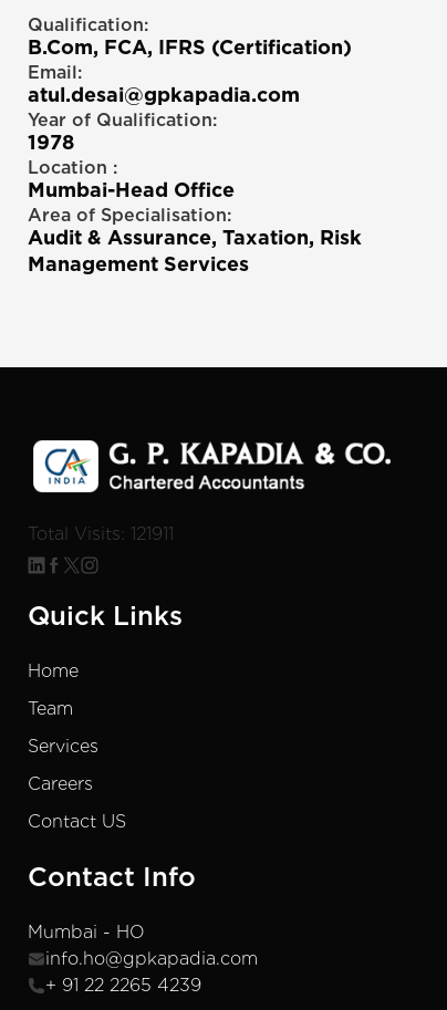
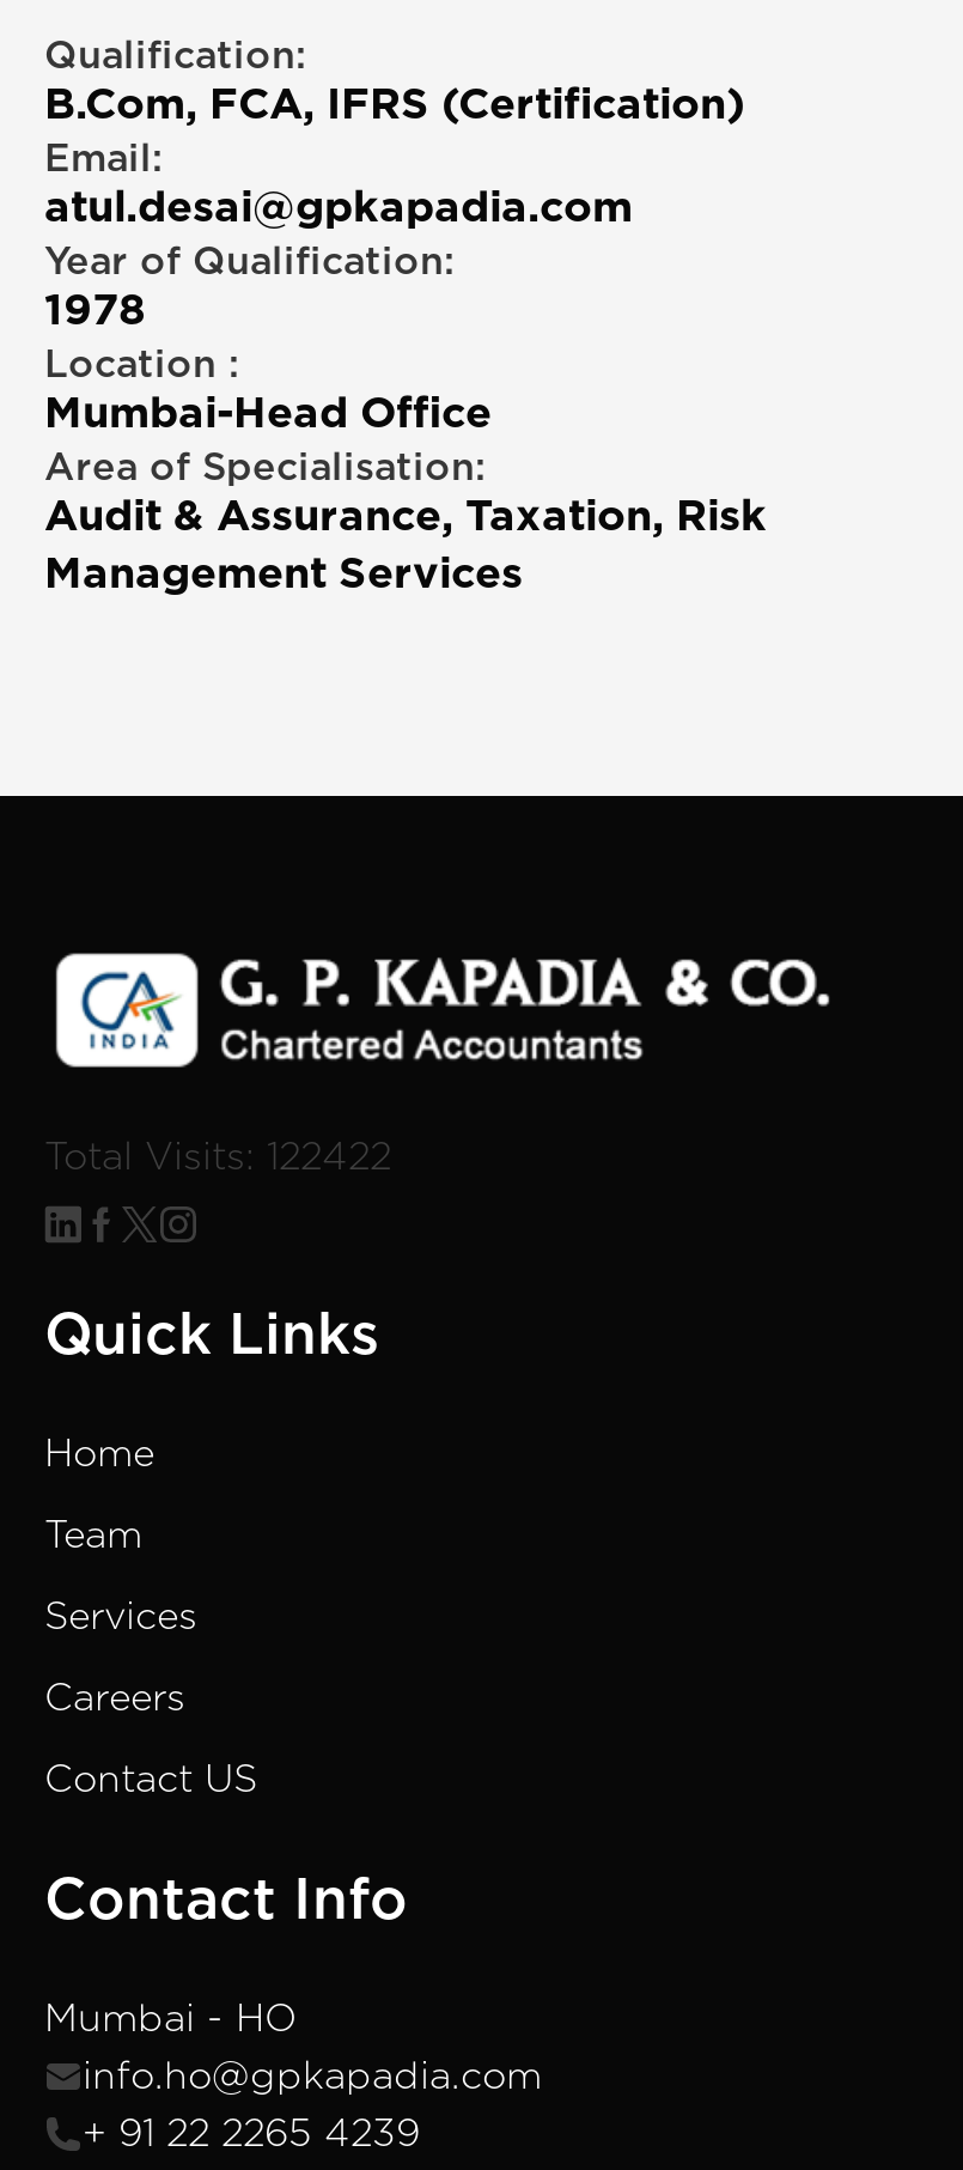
[28,523,174,544] Total Visits: 121911 -> [44,1133,391,1179] Total Visits: 122422

